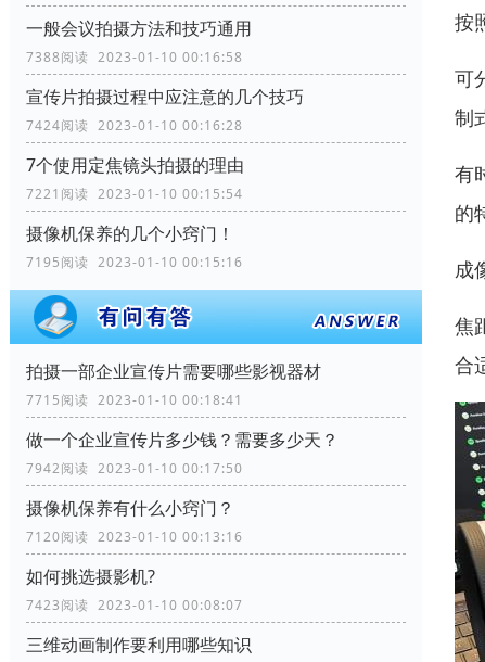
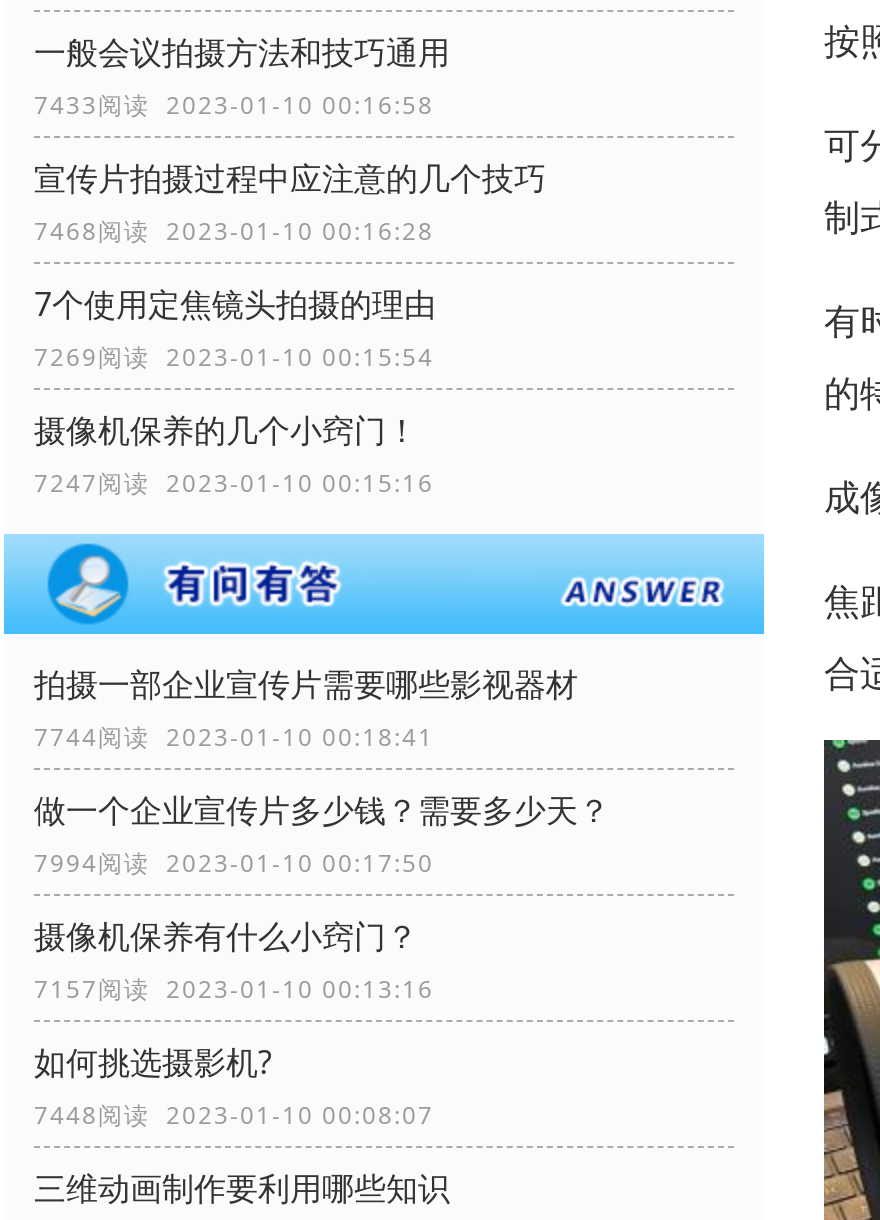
[26,48,243,66] 7388阅读 2023-01-10 00:16:58 -> [34,88,434,122] 7433阅读 2023-01-10 00:16:58
[26,116,243,134] 7424阅读 2023-01-10 00:16:28 -> [34,214,434,248] 7468阅读 2023-01-10 00:16:28
[26,184,243,203] 7221阅读 2023-01-10 00:15:54 -> [34,340,434,374] 7269阅读 2023-01-10 00:15:54
[26,253,243,271] 7195阅读 2023-01-10 00:15:16 -> [34,466,434,500] 7247阅读 2023-01-10 00:15:16
[26,390,243,409] 7715阅读 2023-01-10 00:18:41 -> [34,720,434,754] 7744阅读 2023-01-10 00:18:41
[26,459,243,477] 7942阅读 2023-01-10 00:17:50 -> [34,846,434,880] 7994阅读 2023-01-10 00:17:50
[26,527,243,546] 7120阅读 2023-01-10 00:13:16 -> [34,972,434,1006] 7157阅读 2023-01-10 00:13:16
[26,596,243,614] 7423阅读 2023-01-10 00:08:07 -> [34,1098,434,1132] 7448阅读 2023-01-10 00:08:07

